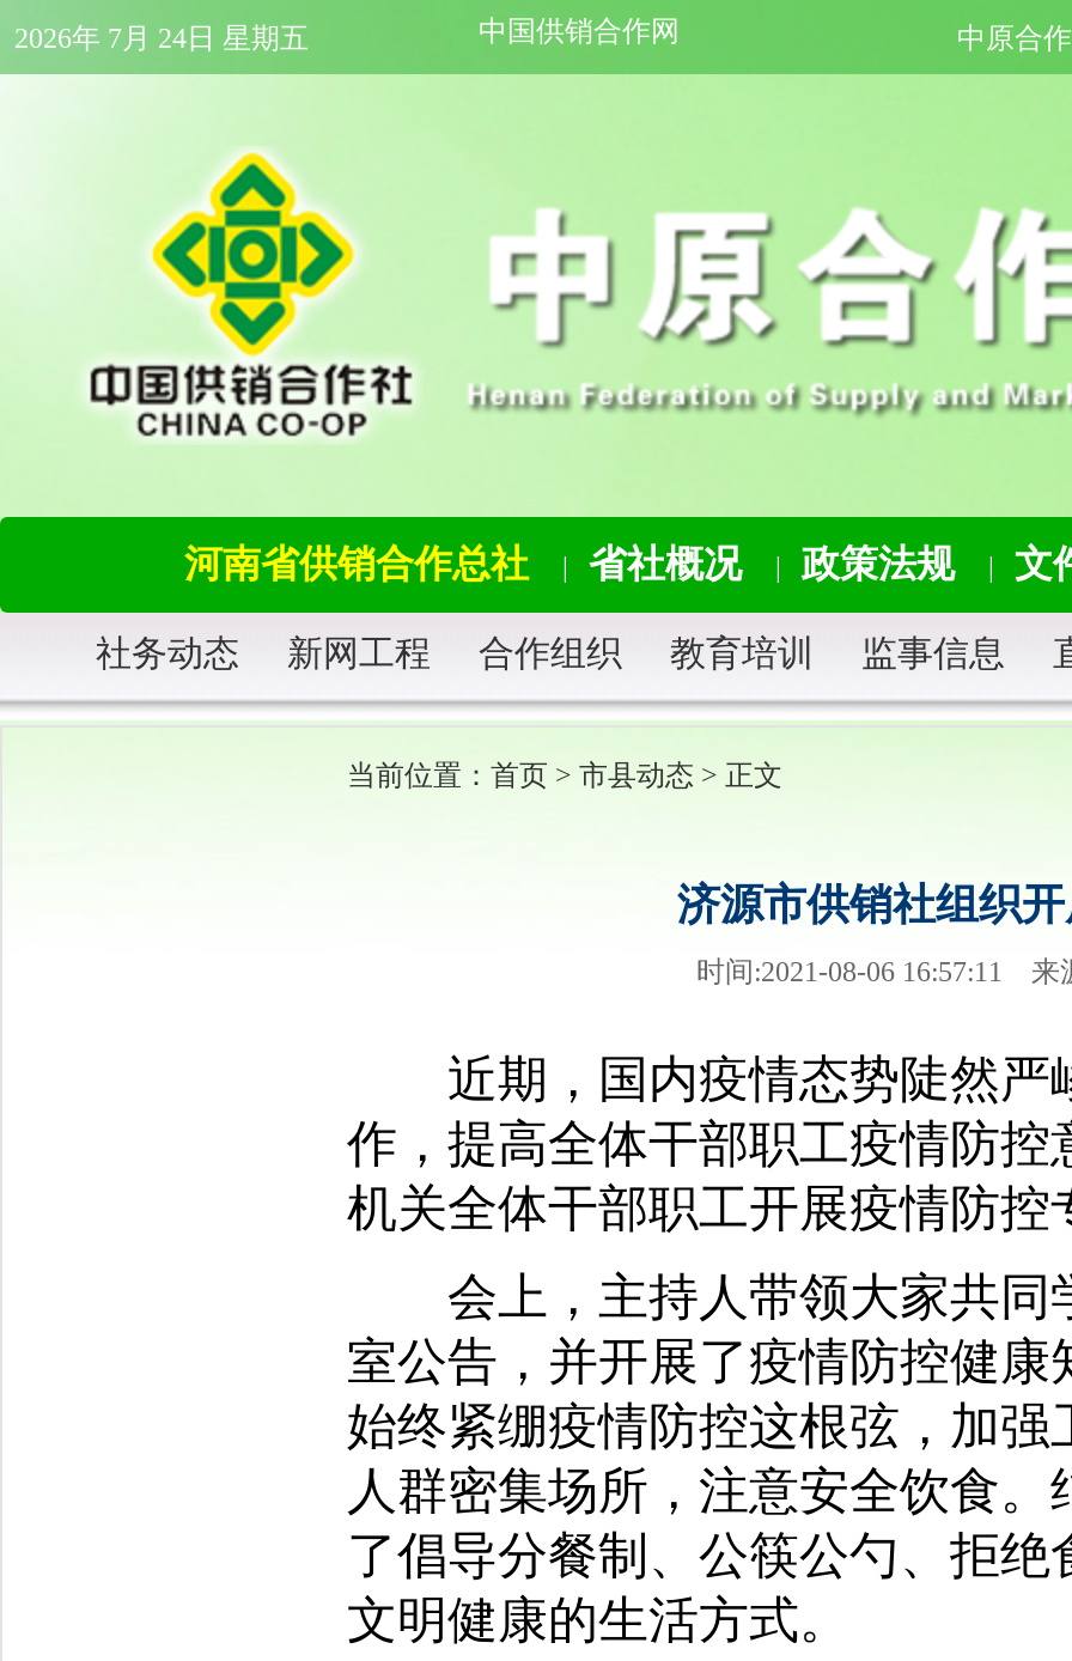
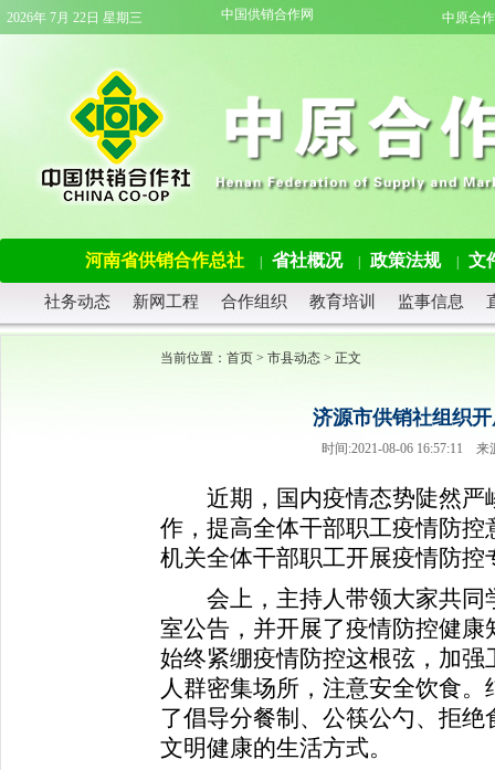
[0,22,309,55] 2026年 7月 24日 星期五 -> [0,10,143,25] 2026年 7月 22日 星期三

